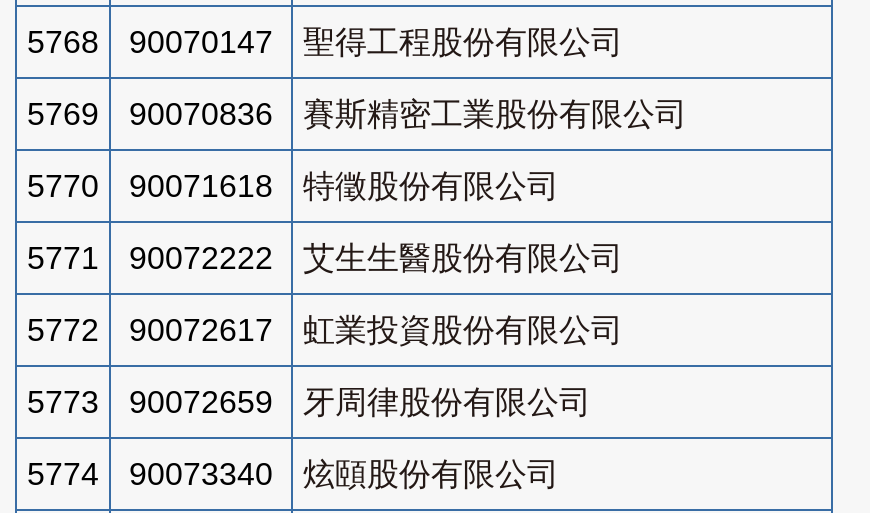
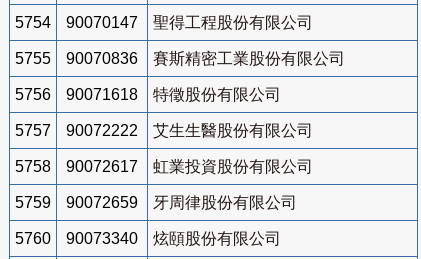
[27,25,623,59] 5768 90070147 聖得工程股份有限公司 -> [15,14,313,31] 5754 90070147 聖得工程股份有限公司
[27,97,687,131] 5769 90070836 賽斯精密工業股份有限公司 -> [15,50,345,67] 5755 90070836 賽斯精密工業股份有限公司
[27,169,559,203] 5770 90071618 特徵股份有限公司 -> [15,86,281,103] 5756 90071618 特徵股份有限公司
[27,241,623,275] 5771 90072222 艾生生醫股份有限公司 -> [15,122,313,139] 5757 90072222 艾生生醫股份有限公司
[27,313,623,347] 5772 90072617 虹業投資股份有限公司 -> [15,158,313,175] 5758 90072617 虹業投資股份有限公司
[27,385,591,419] 5773 90072659 牙周律股份有限公司 -> [15,194,297,211] 5759 90072659 牙周律股份有限公司
[27,457,559,491] 5774 90073340 炫頤股份有限公司 -> [15,230,281,247] 5760 90073340 炫頤股份有限公司

